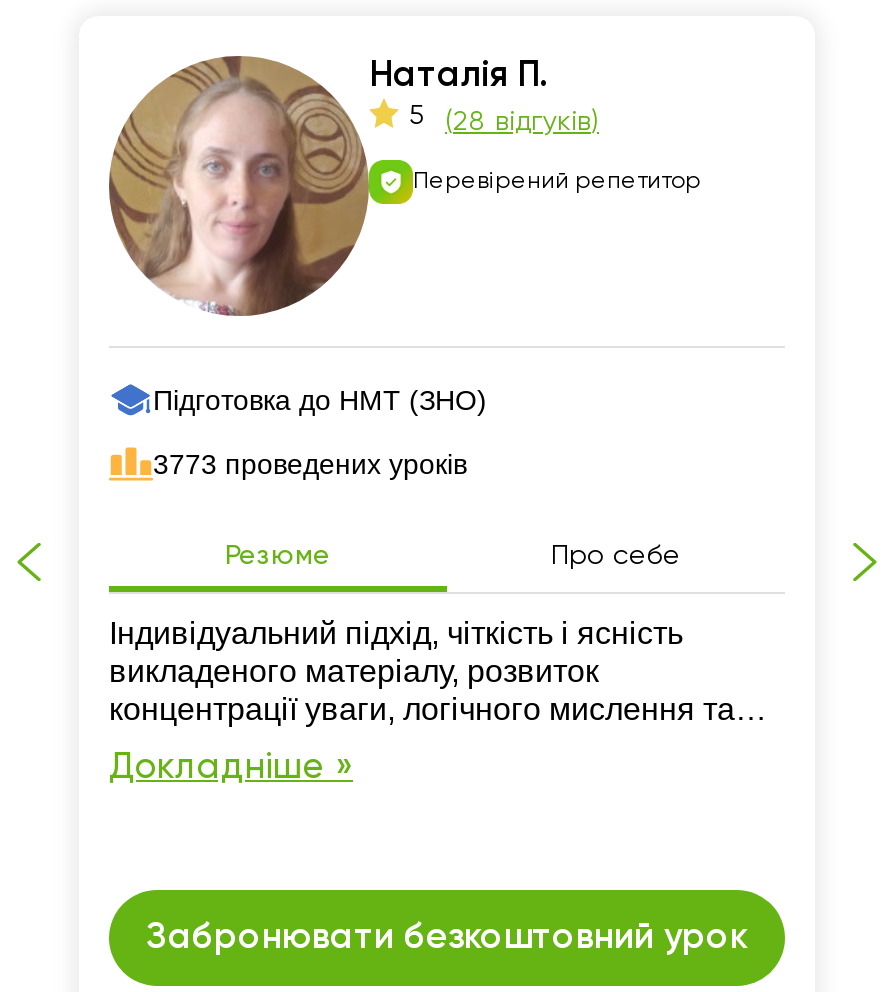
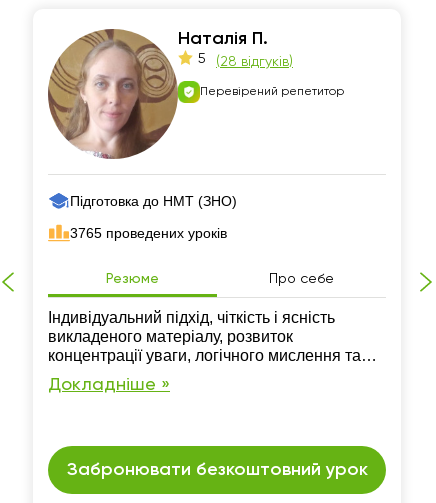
[153,448,467,480] 3773 проведених уроків -> [70,225,227,241] 3765 проведених уроків

